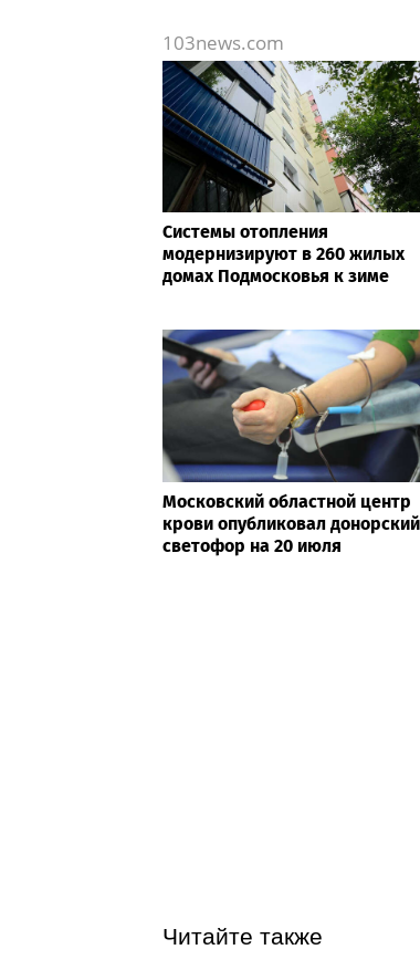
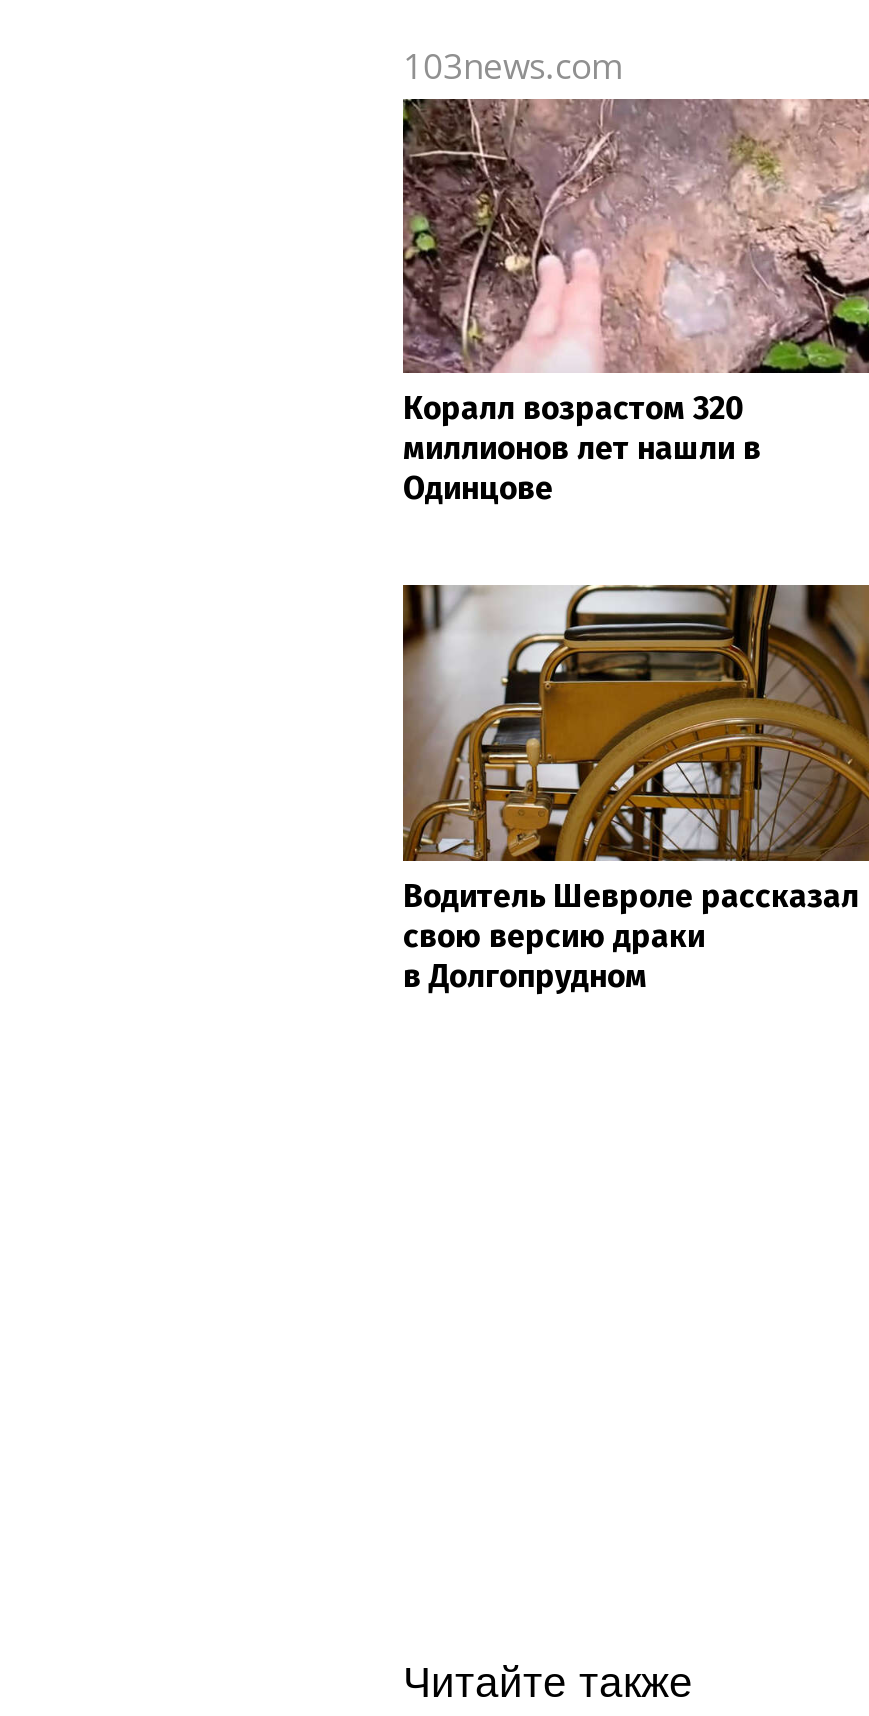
[161,60,417,287] [image] | Системы отопления | модернизируют в 260 жилых | домах Подмосковья к зиме -> [401,97,863,507] [image] | Коралл возрастом 320 | миллионов лет нашли в | Одинцове
[161,328,420,556] [image] | Московский областной центр | крови опубликовал донорский | светофор на 20 июля -> [401,583,863,994] [image] | Водитель Шевроле рассказал | свою версию драки | в Долгопрудном

